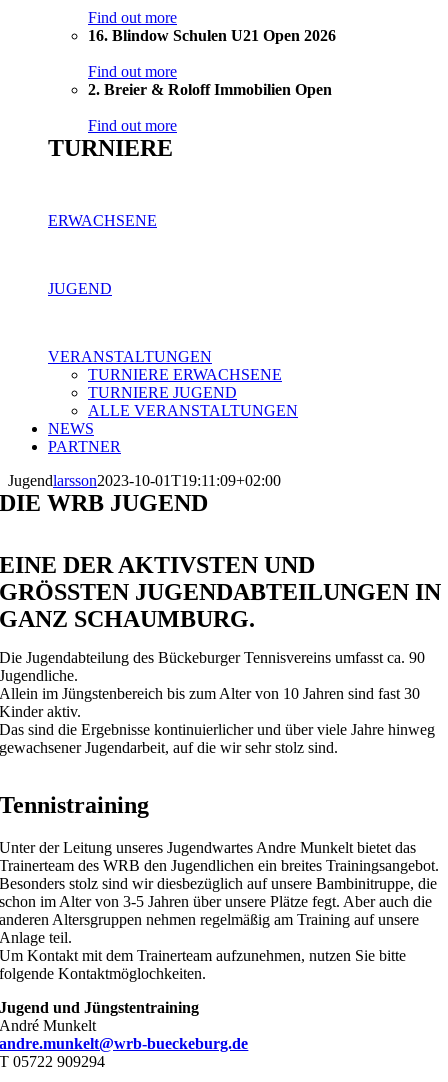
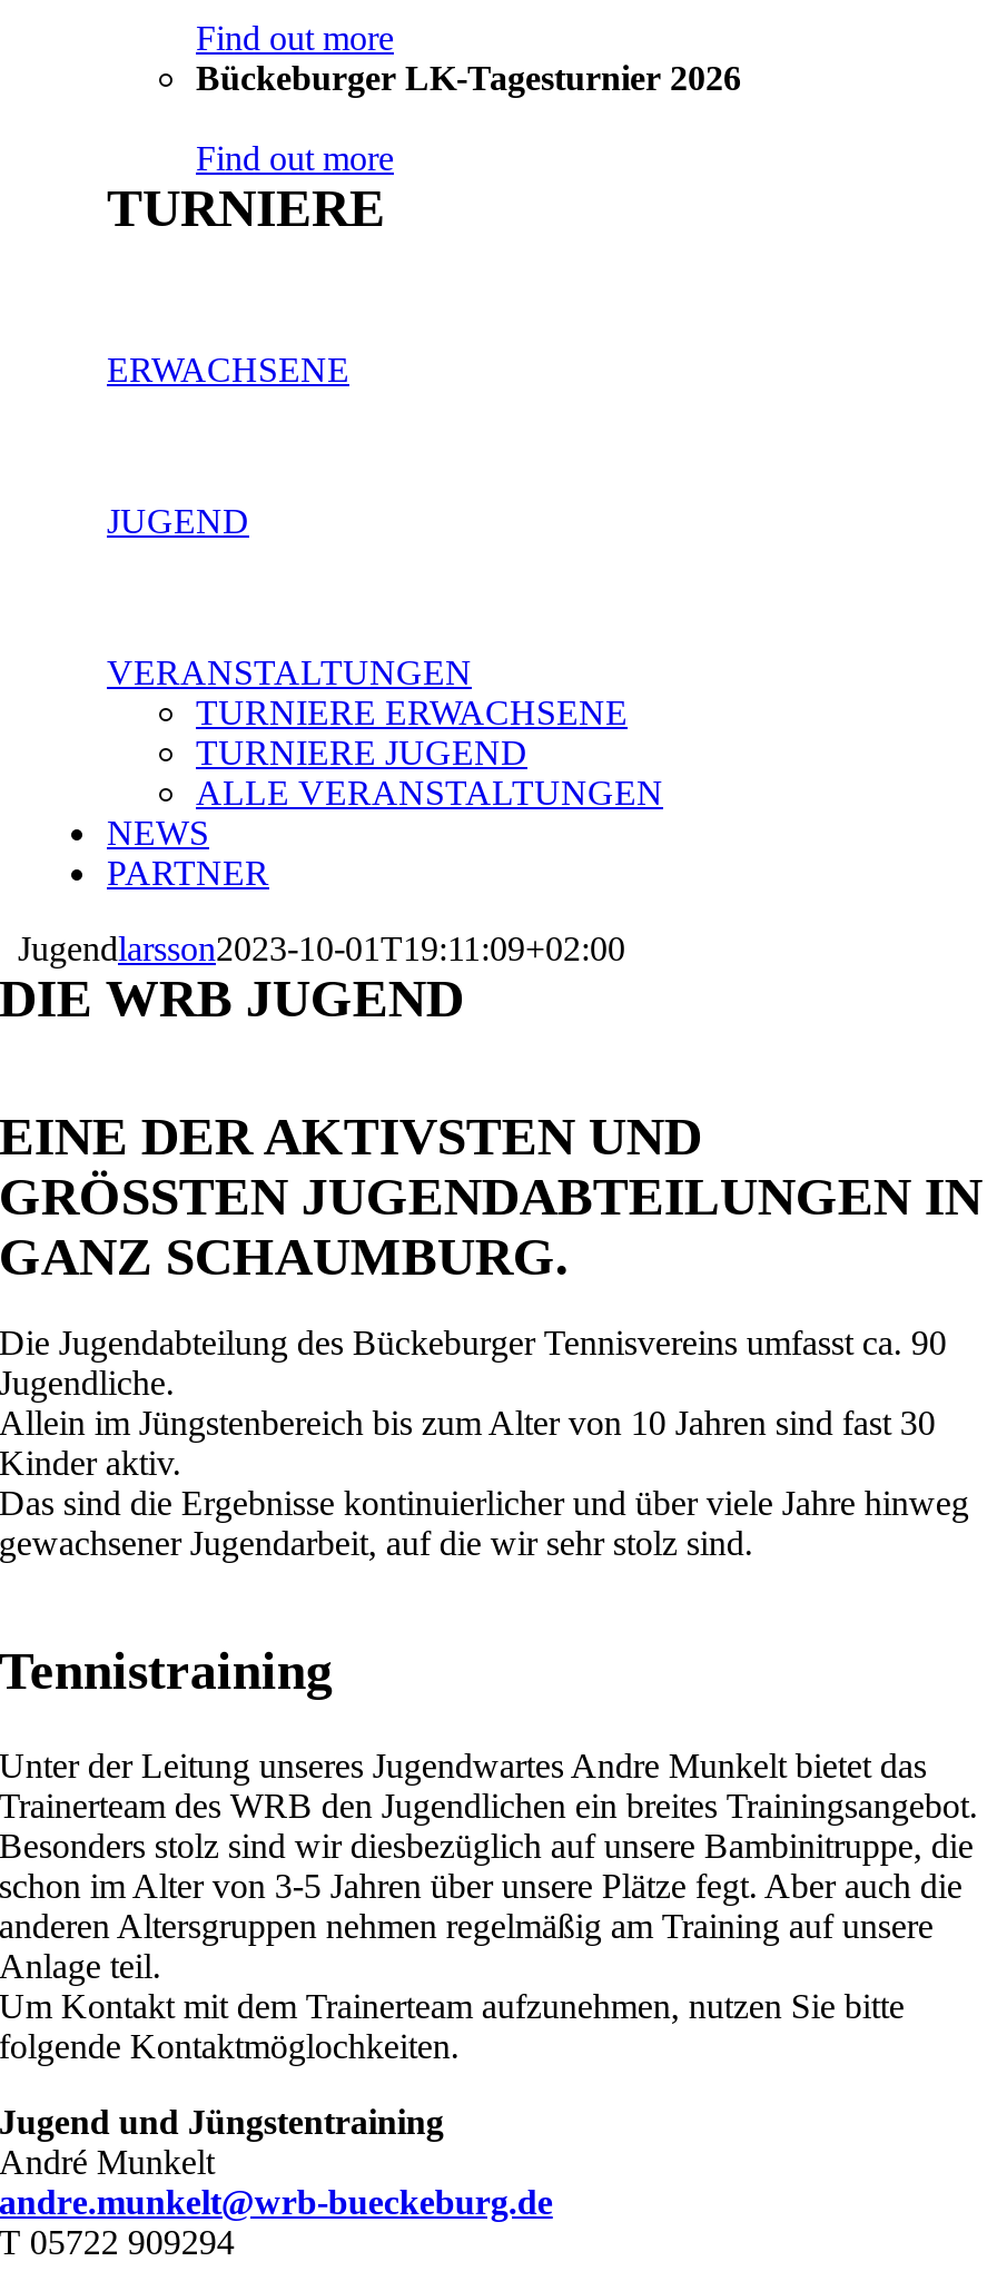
[88,27,336,98] 16. Blindow Schulen U21 Open 2026 | Find out more | 2. Breier & Roloff Immobilien Open -> [196,59,741,97] Bückeburger LK-Tagesturnier 2026

